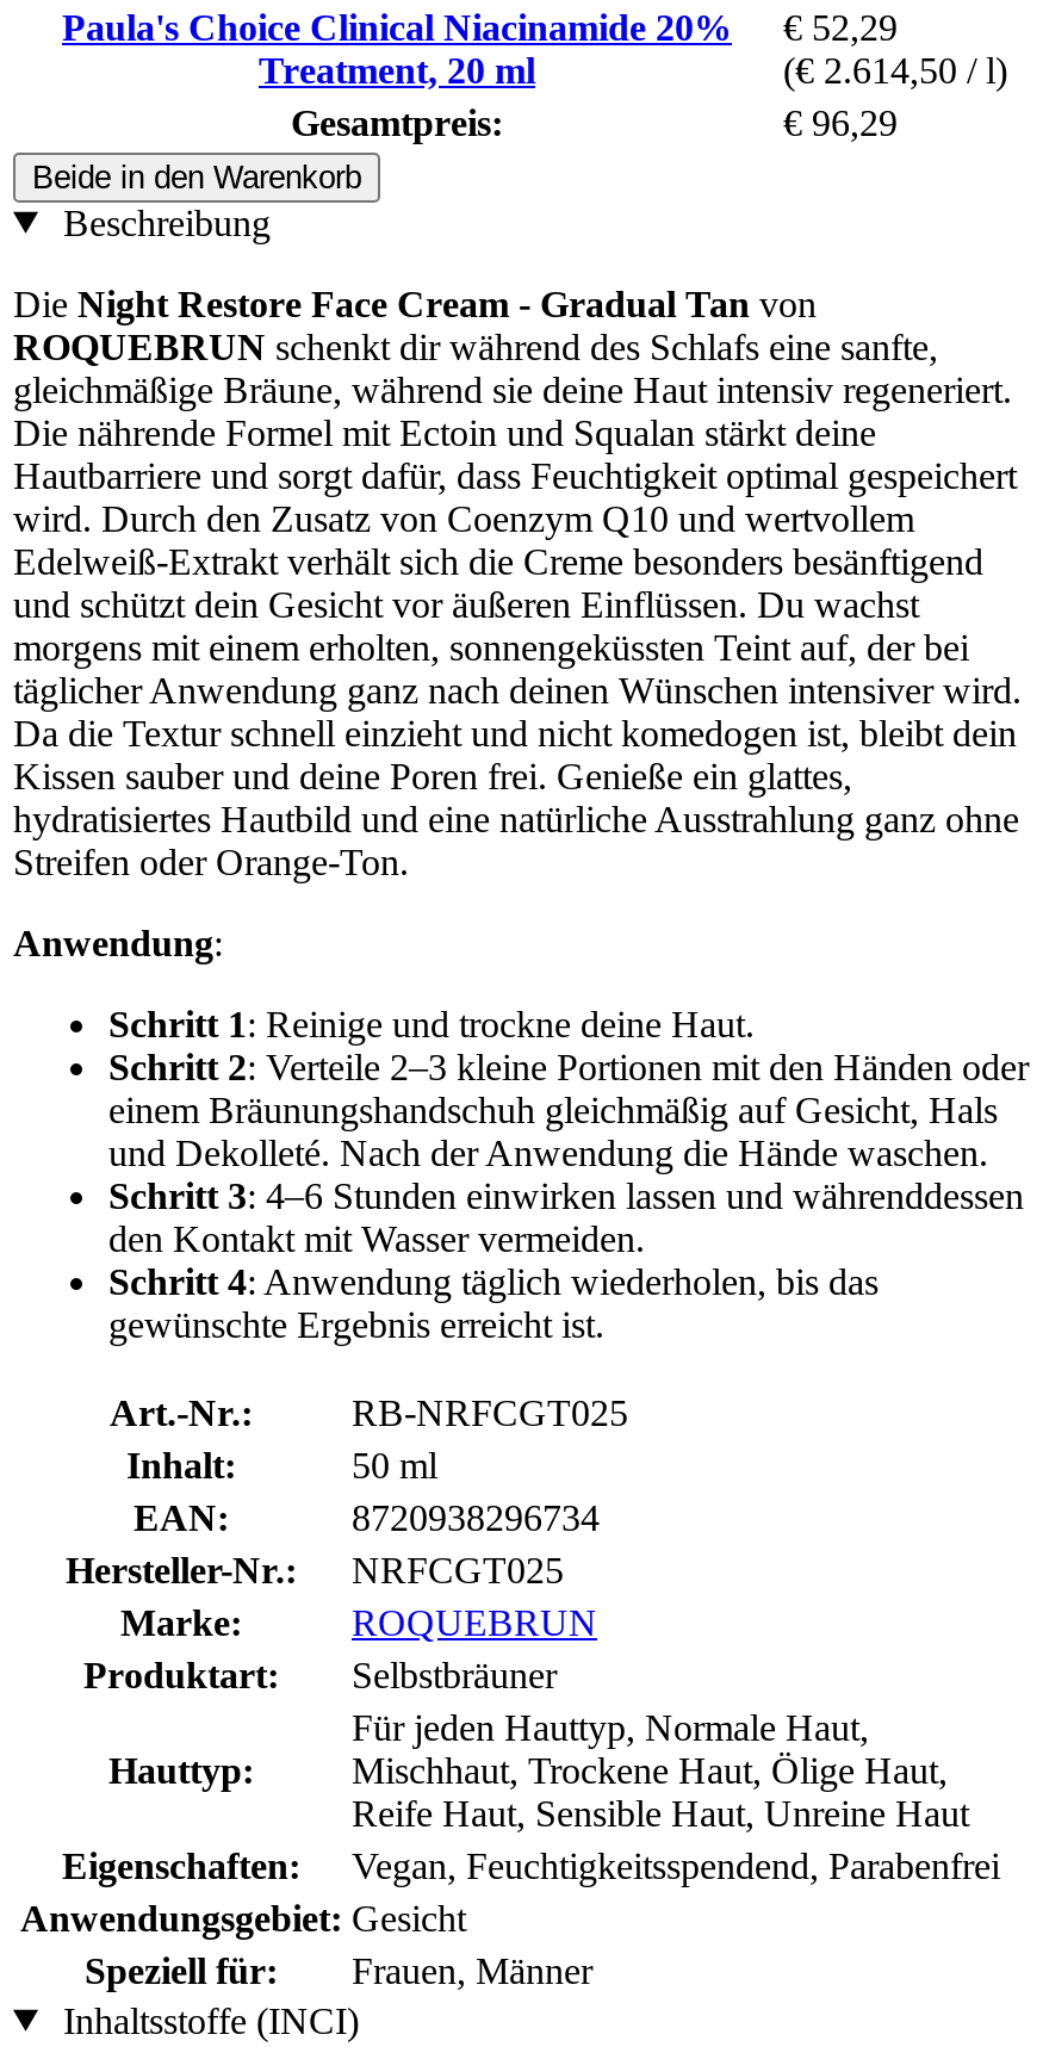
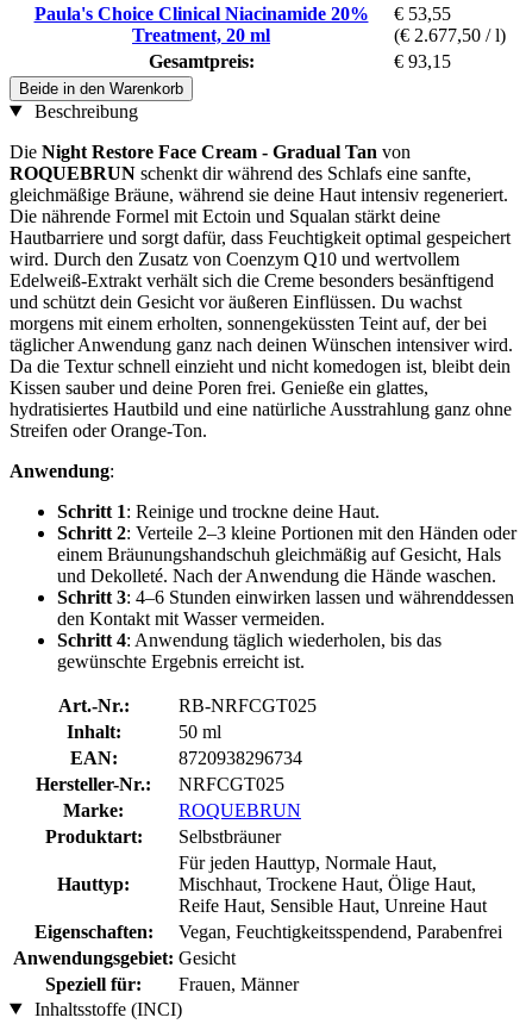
[62,6,898,47] Paula's Choice Clinical Niacinamide 20% € 52,29 -> [34,3,451,23] Paula's Choice Clinical Niacinamide 20% € 53,55
[783,49,1007,90] (€ 2.614,50 / l) -> [394,25,506,45] (€ 2.677,50 / l)
[783,102,898,142] € 96,29 -> [394,51,451,71] € 93,15

